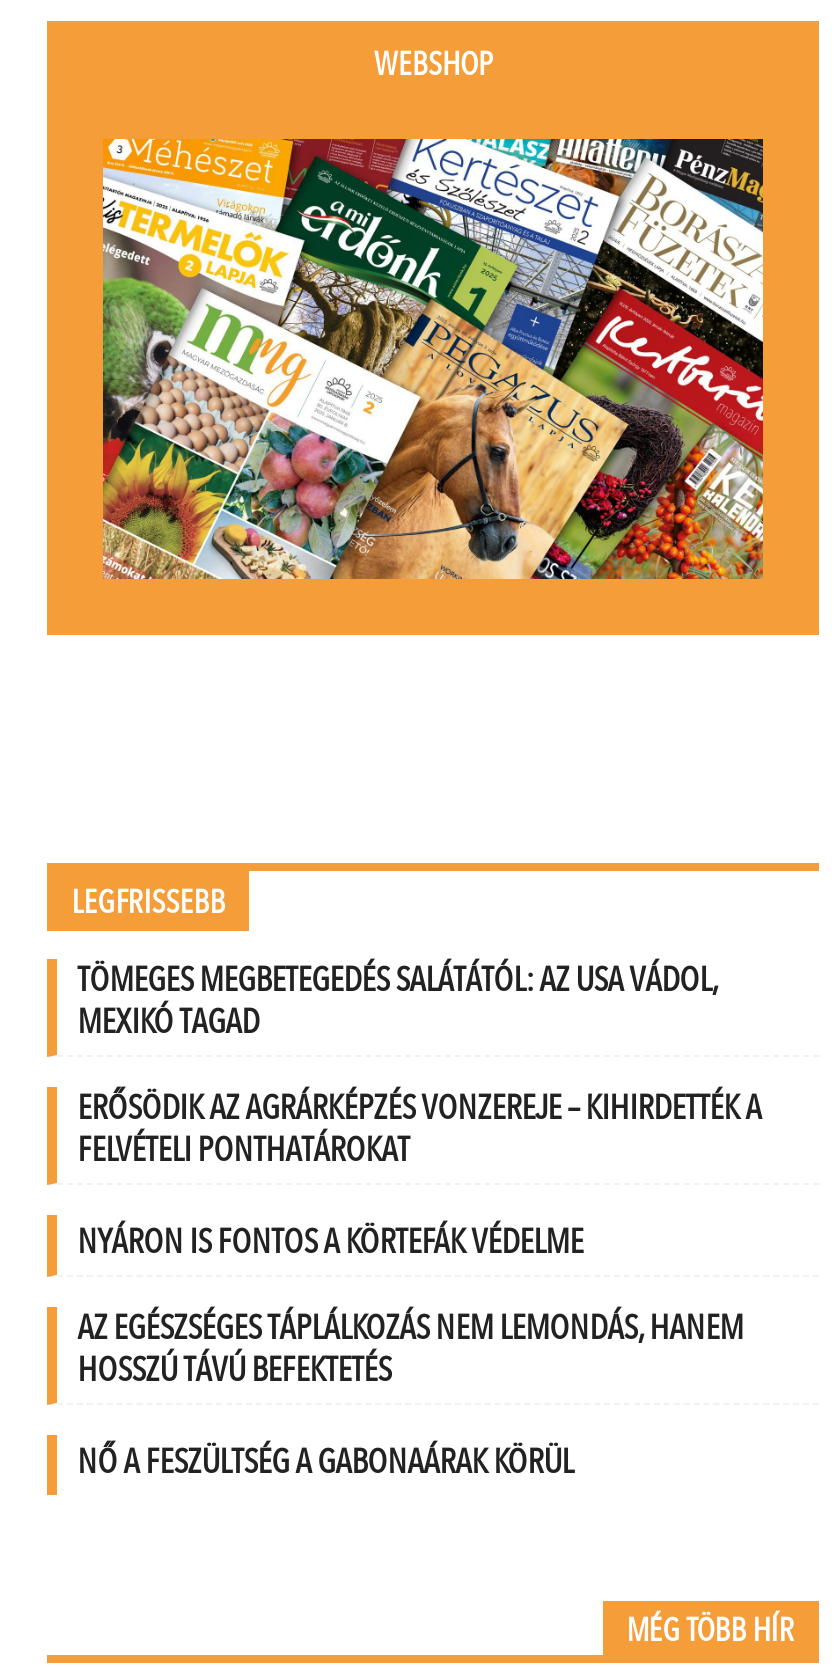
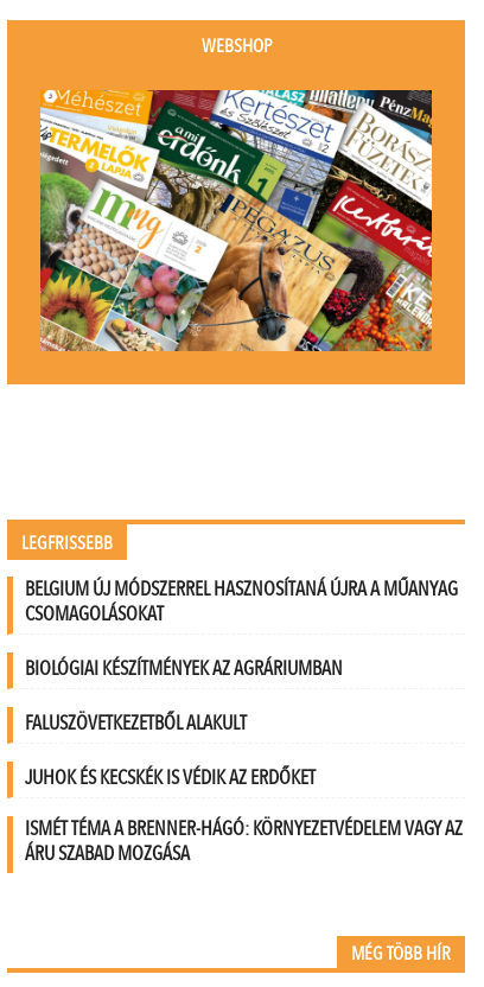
[77,957,717,1045] TÖMEGES MEGBETEGEDÉS SALÁTÁTÓL: AZ USA VÁDOL, | MEXIKÓ TAGAD -> [25,575,458,628] BELGIUM ÚJ MÓDSZERREL HASZNOSÍTANÁ ÚJRA A MŰANYAG | CSOMAGOLÁSOKAT
[77,1085,761,1173] ERŐSÖDIK AZ AGRÁRKÉPZÉS VONZEREJE – KIHIRDETTÉK A | FELVÉTELI PONTHATÁROKAT -> [25,655,343,682] BIOLÓGIAI KÉSZÍTMÉNYEK AZ AGRÁRIUMBAN
[77,1219,583,1265] NYÁRON IS FONTOS A KÖRTEFÁK VÉDELME -> [25,709,247,737] FALUSZÖVETKEZETBŐL ALAKULT
[77,1305,743,1393] AZ EGÉSZSÉGES TÁPLÁLKOZÁS NEM LEMONDÁS, HANEM | HOSSZÚ TÁVÚ BEFEKTETÉS -> [25,764,316,791] JUHOK ÉS KECSKÉK IS VÉDIK AZ ERDŐKET
[77,1439,573,1485] NŐ A FESZÜLTSÉG A GABONAÁRAK KÖRÜL -> [25,815,463,867] ISMÉT TÉMA A BRENNER-HÁGÓ: KÖRNYEZETVÉDELEM VAGY AZ | ÁRU SZABAD MOZGÁSA

